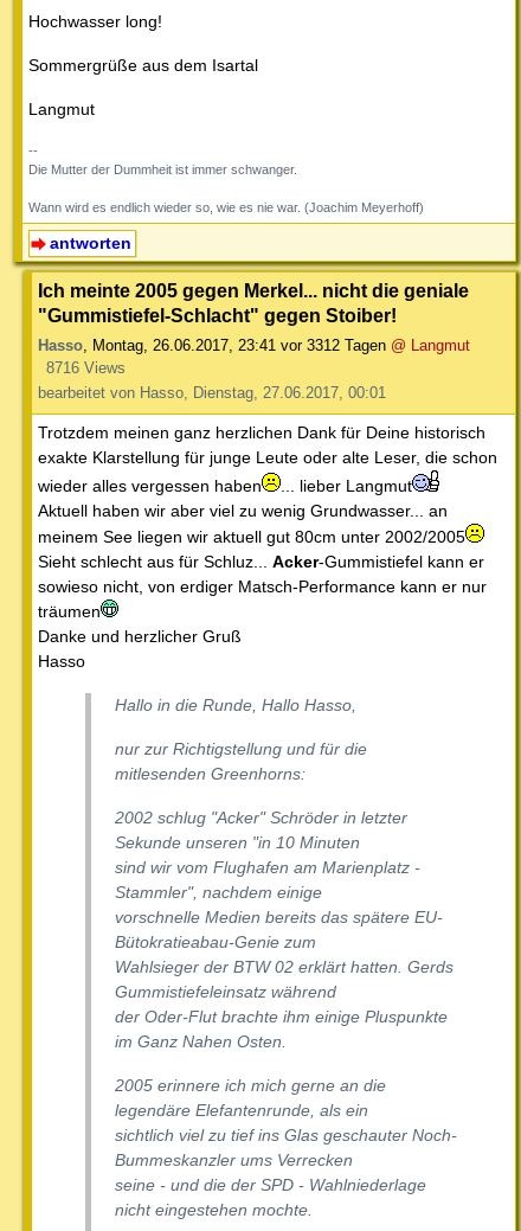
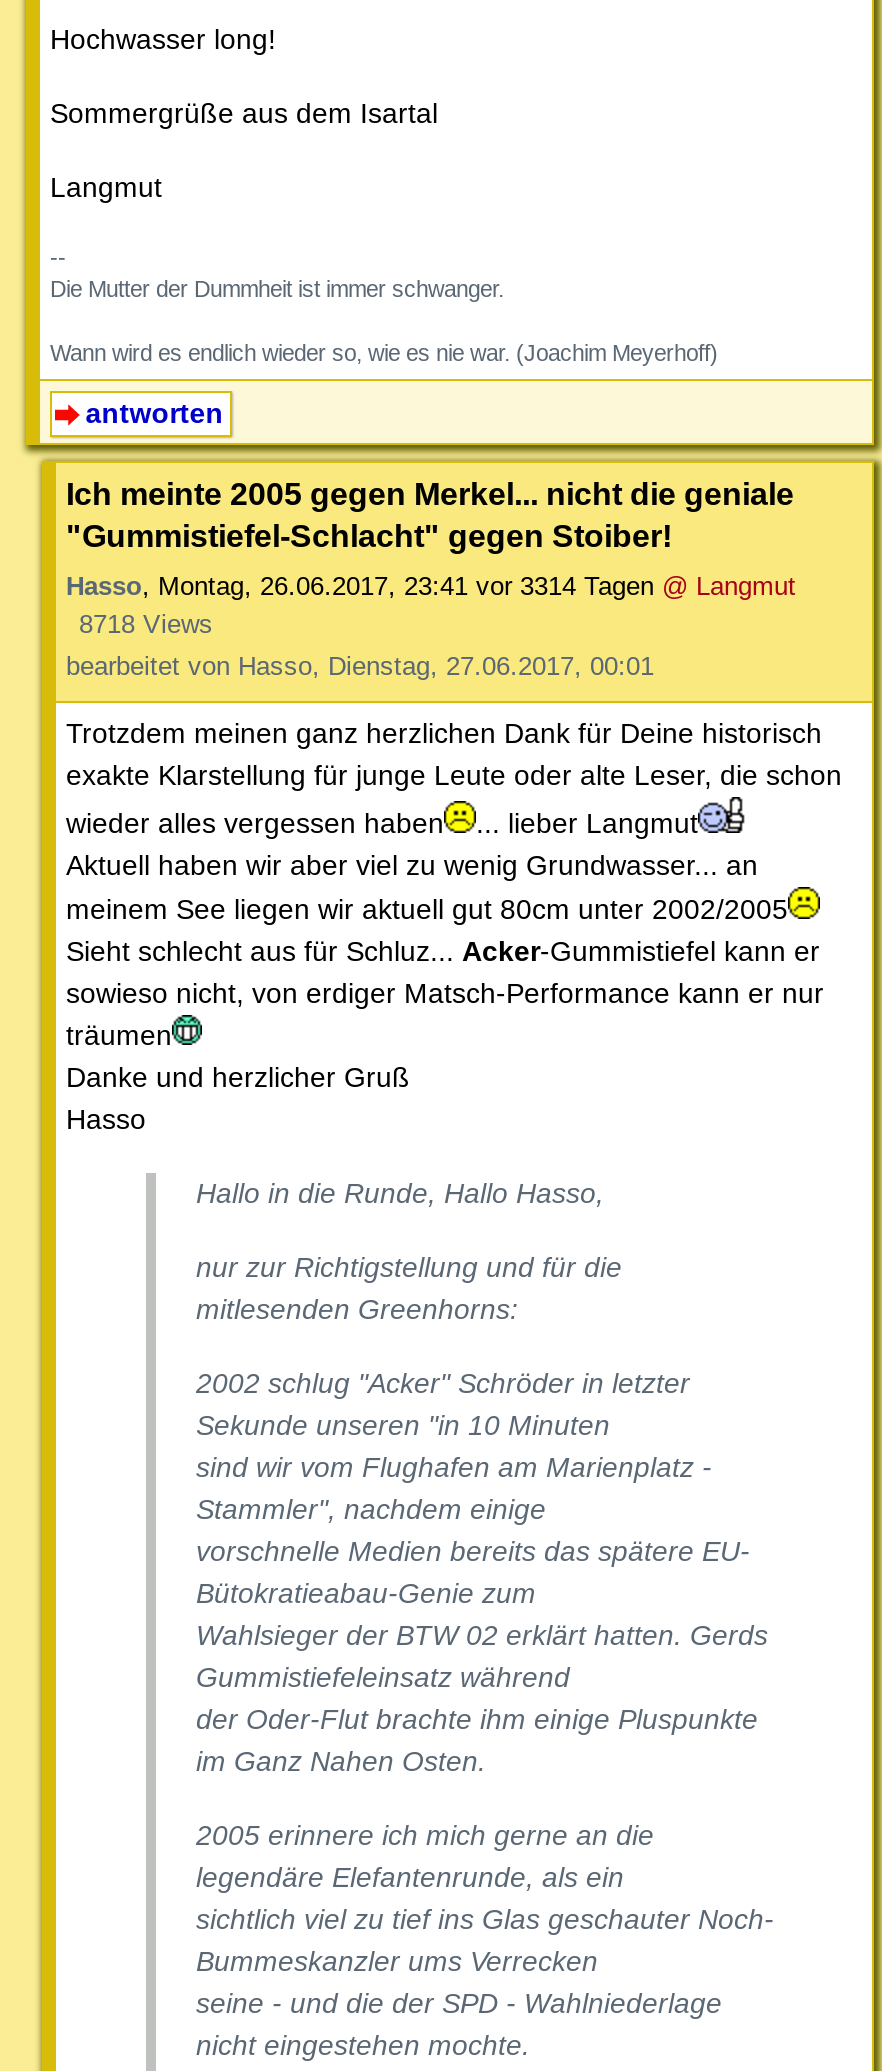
[38,337,470,354] Hasso, Montag, 26.06.2017, 23:41 vor 3312 Tagen @ Langmut -> [66,571,796,601] Hasso, Montag, 26.06.2017, 23:41 vor 3314 Tagen @ Langmut
[46,359,125,377] 8716 Views -> [79,609,213,639] 8718 Views

